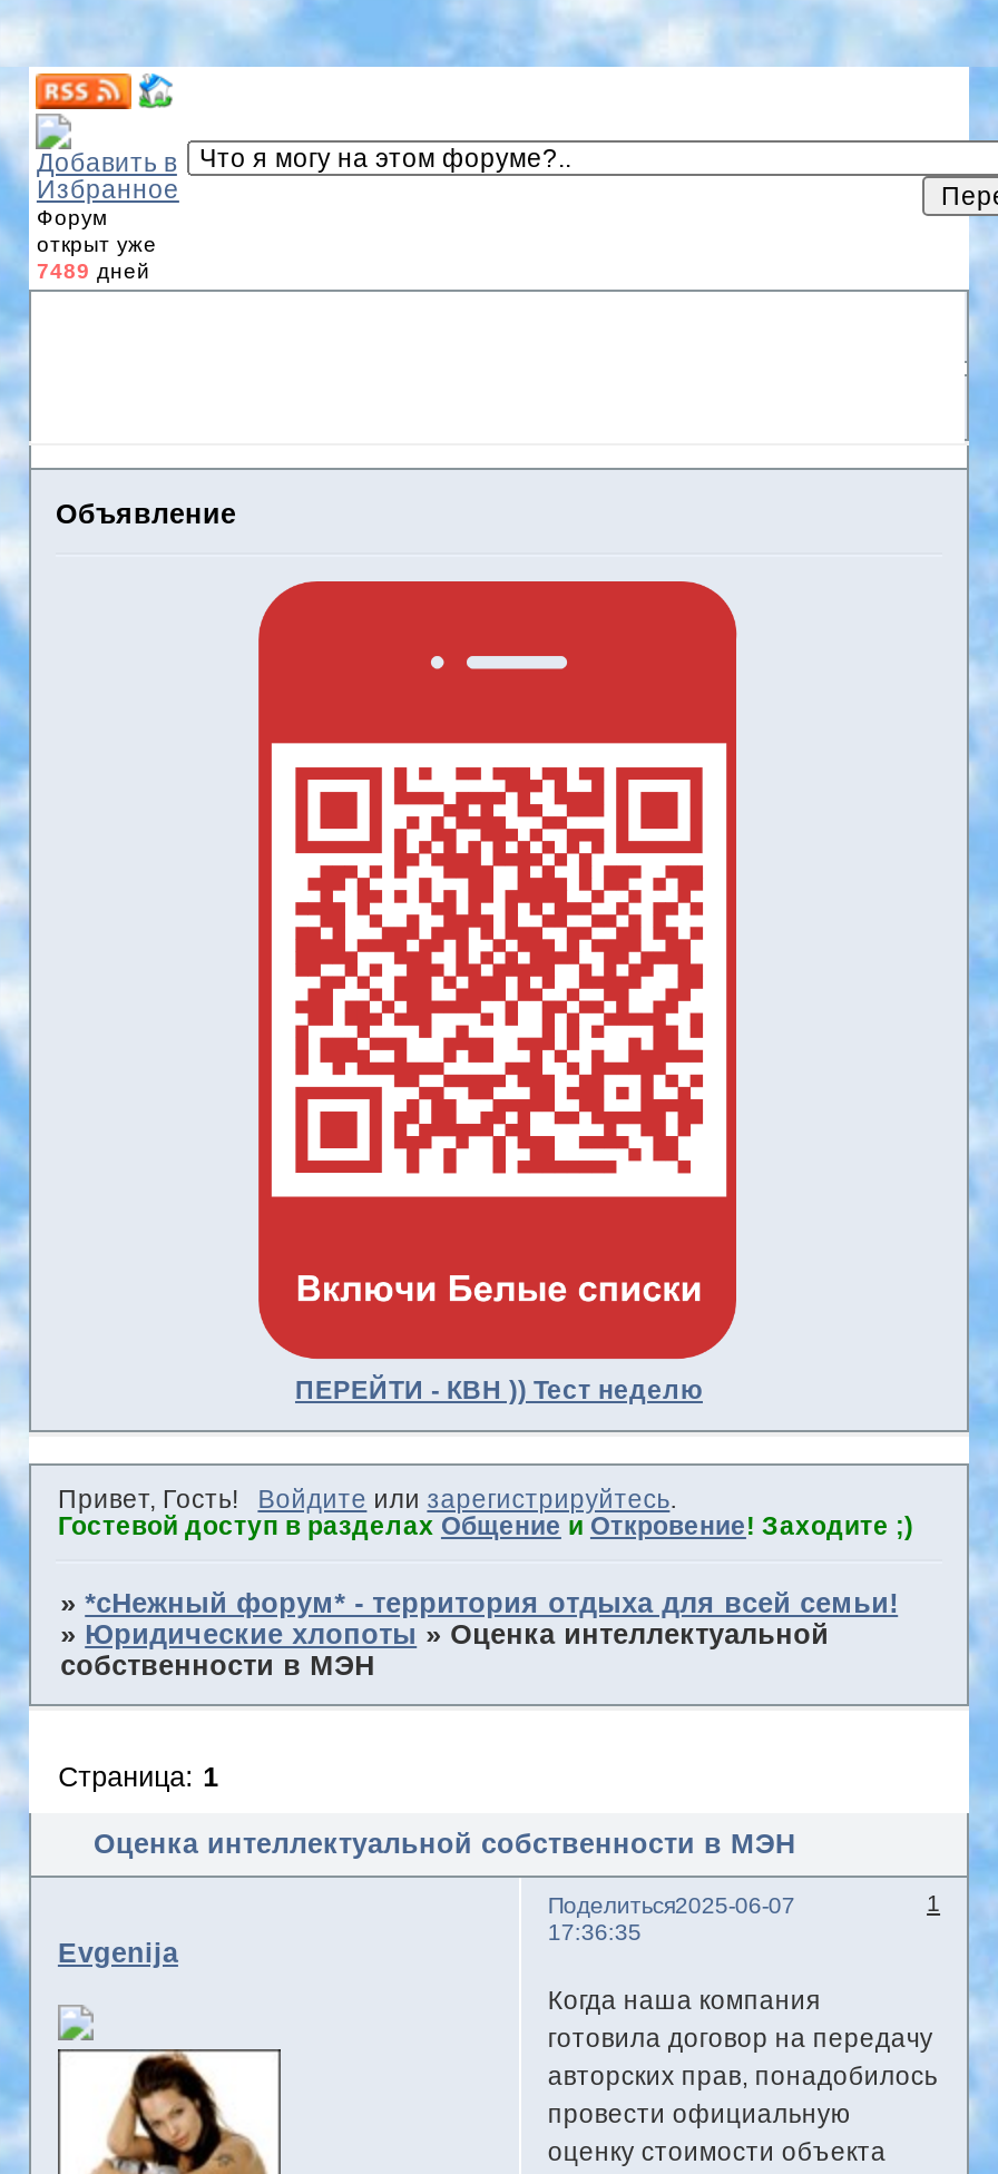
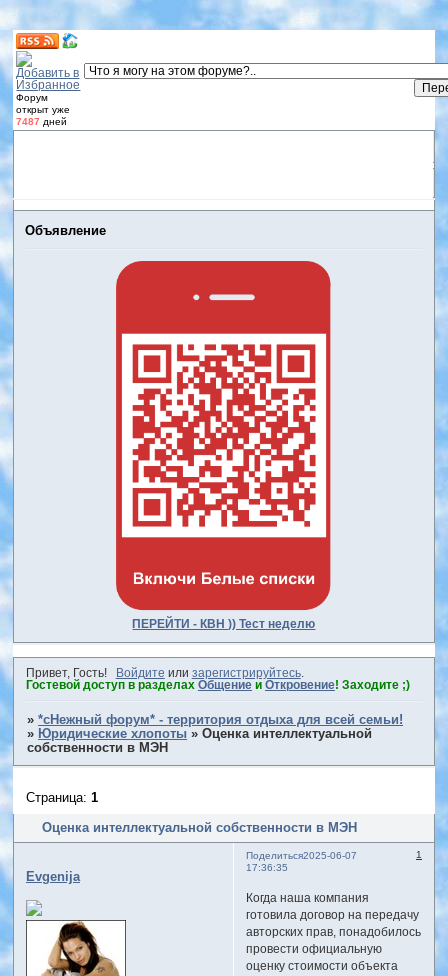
[37,258,150,283] 7489 дней -> [16,116,67,127] 7487 дней

